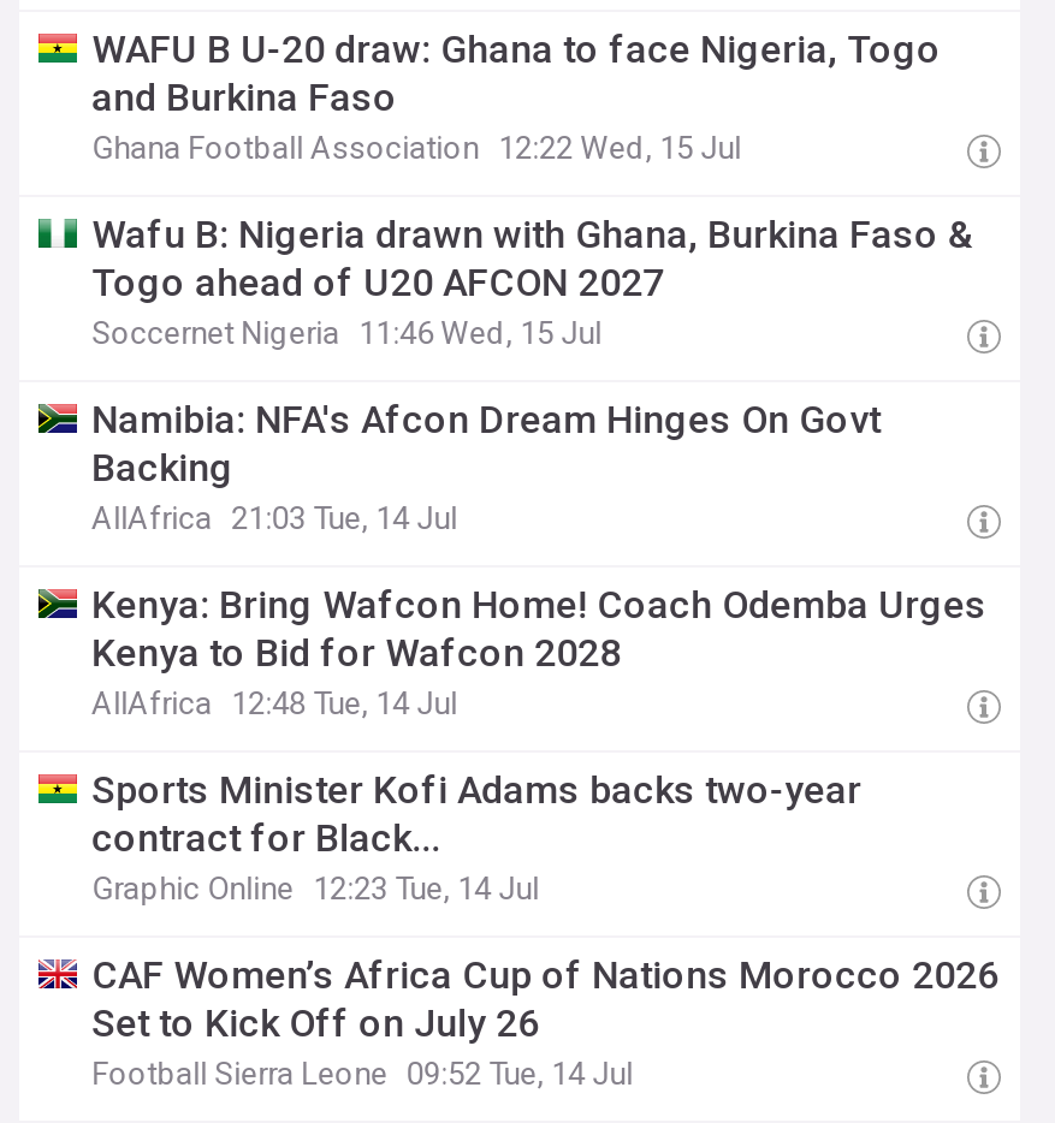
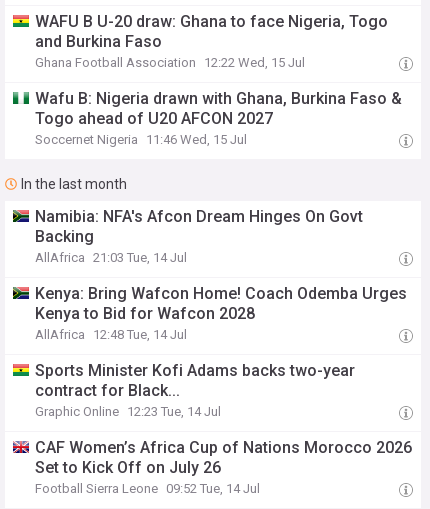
none -> [21,176,127,192] In the last month

